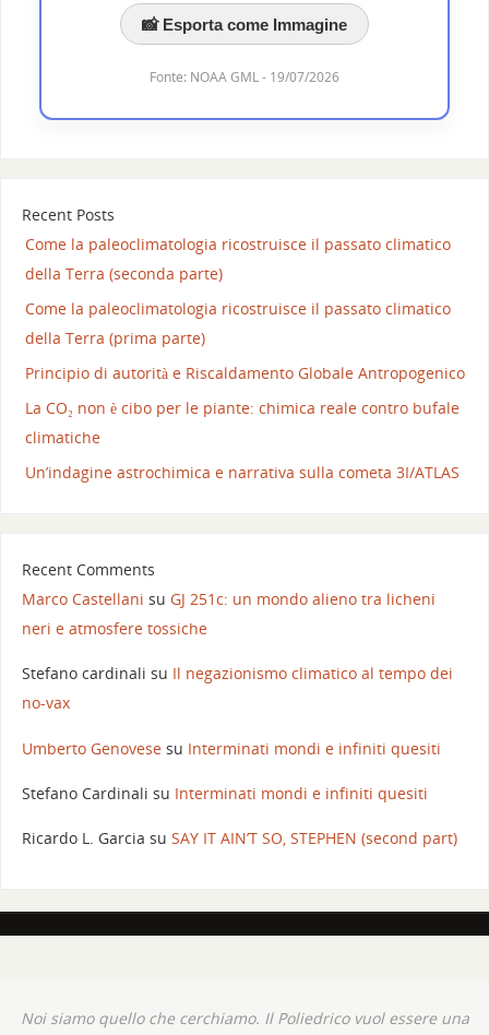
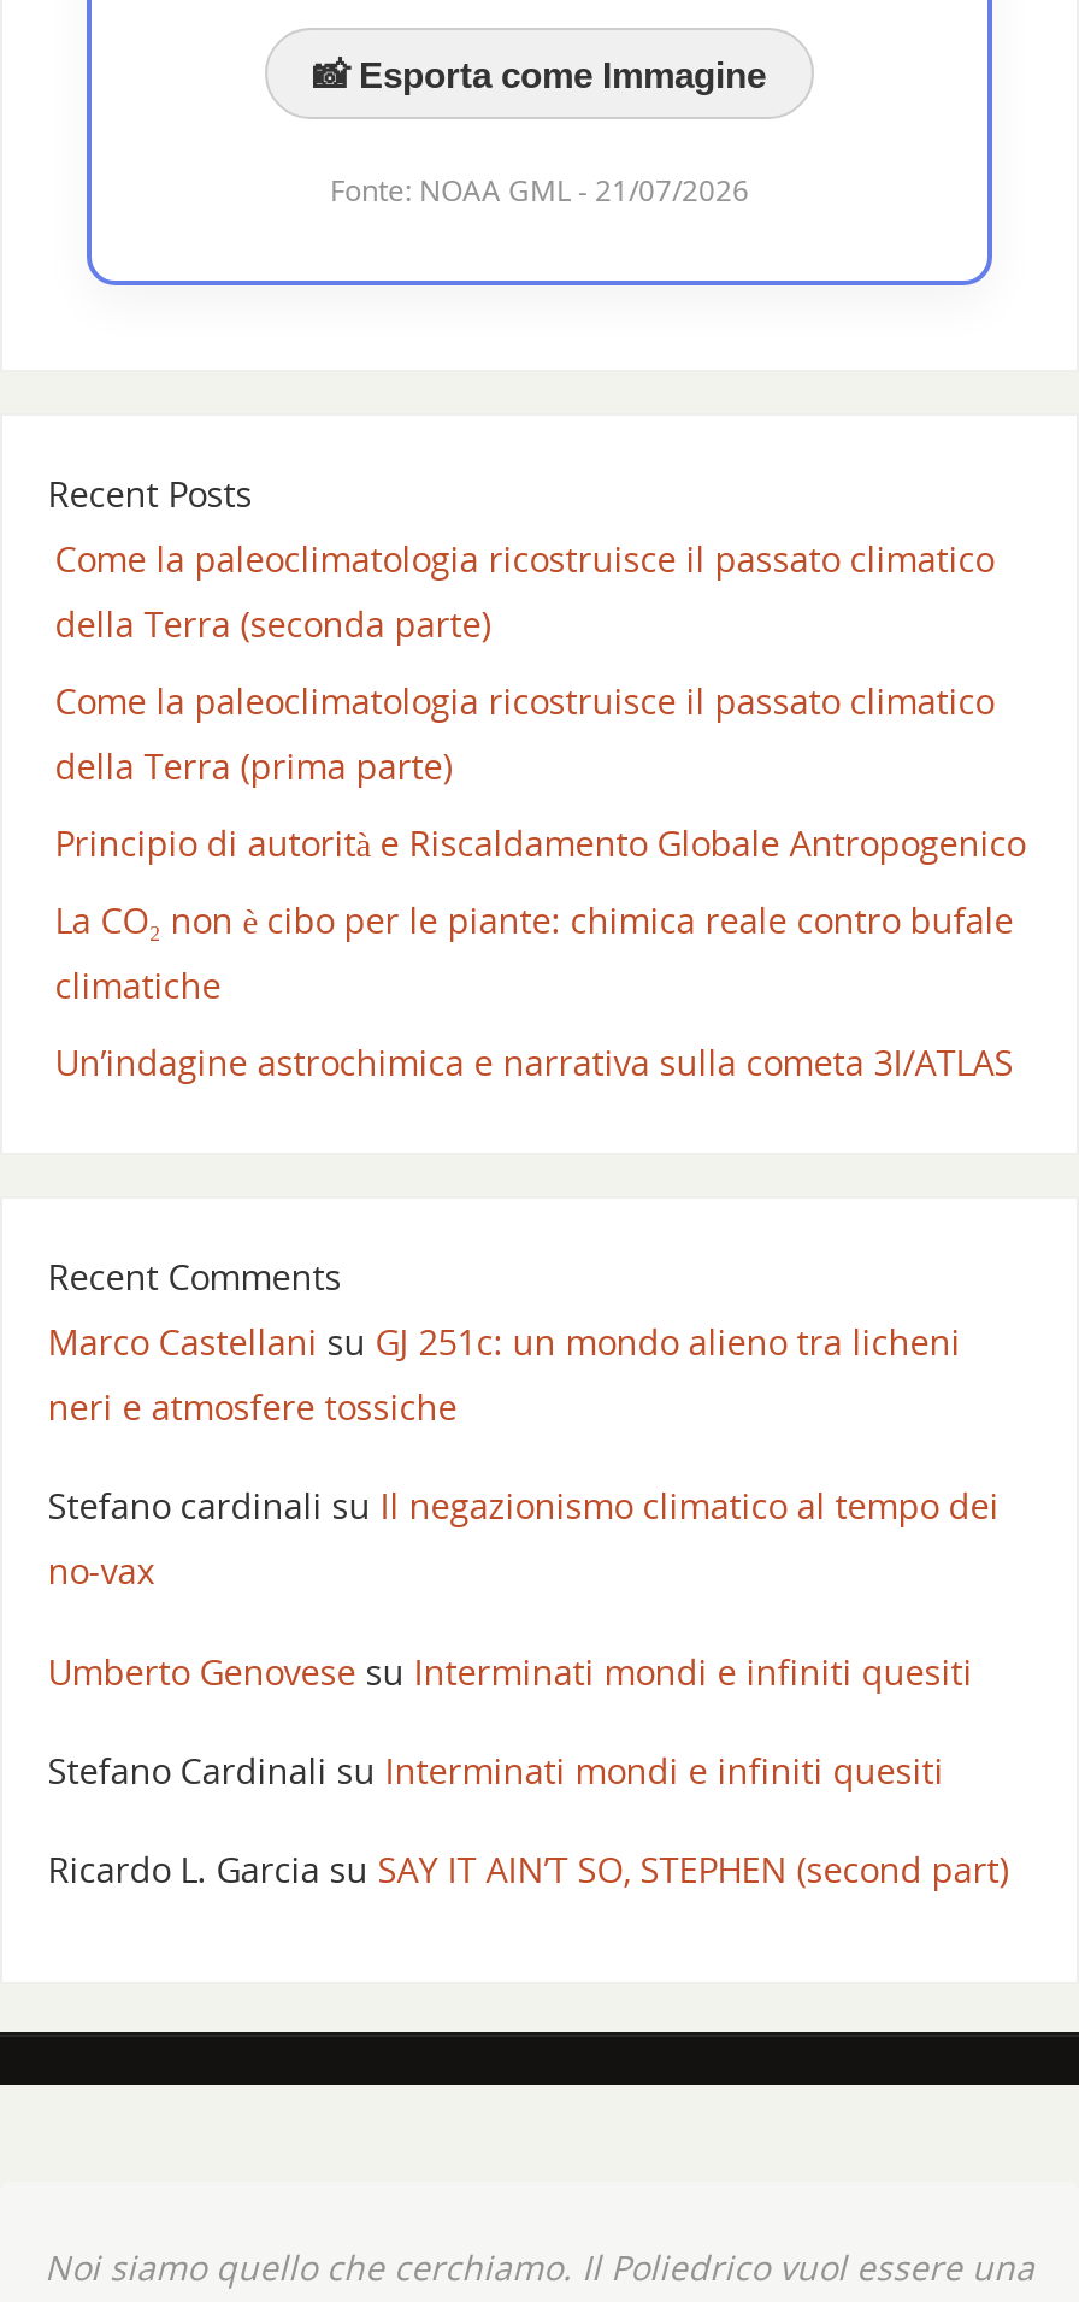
[150,68,339,87] Fonte: NOAA GML - 19/07/2026 -> [330,171,749,212] Fonte: NOAA GML - 21/07/2026

